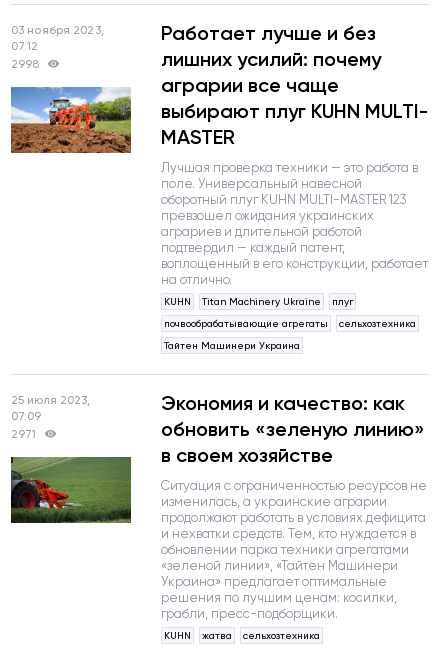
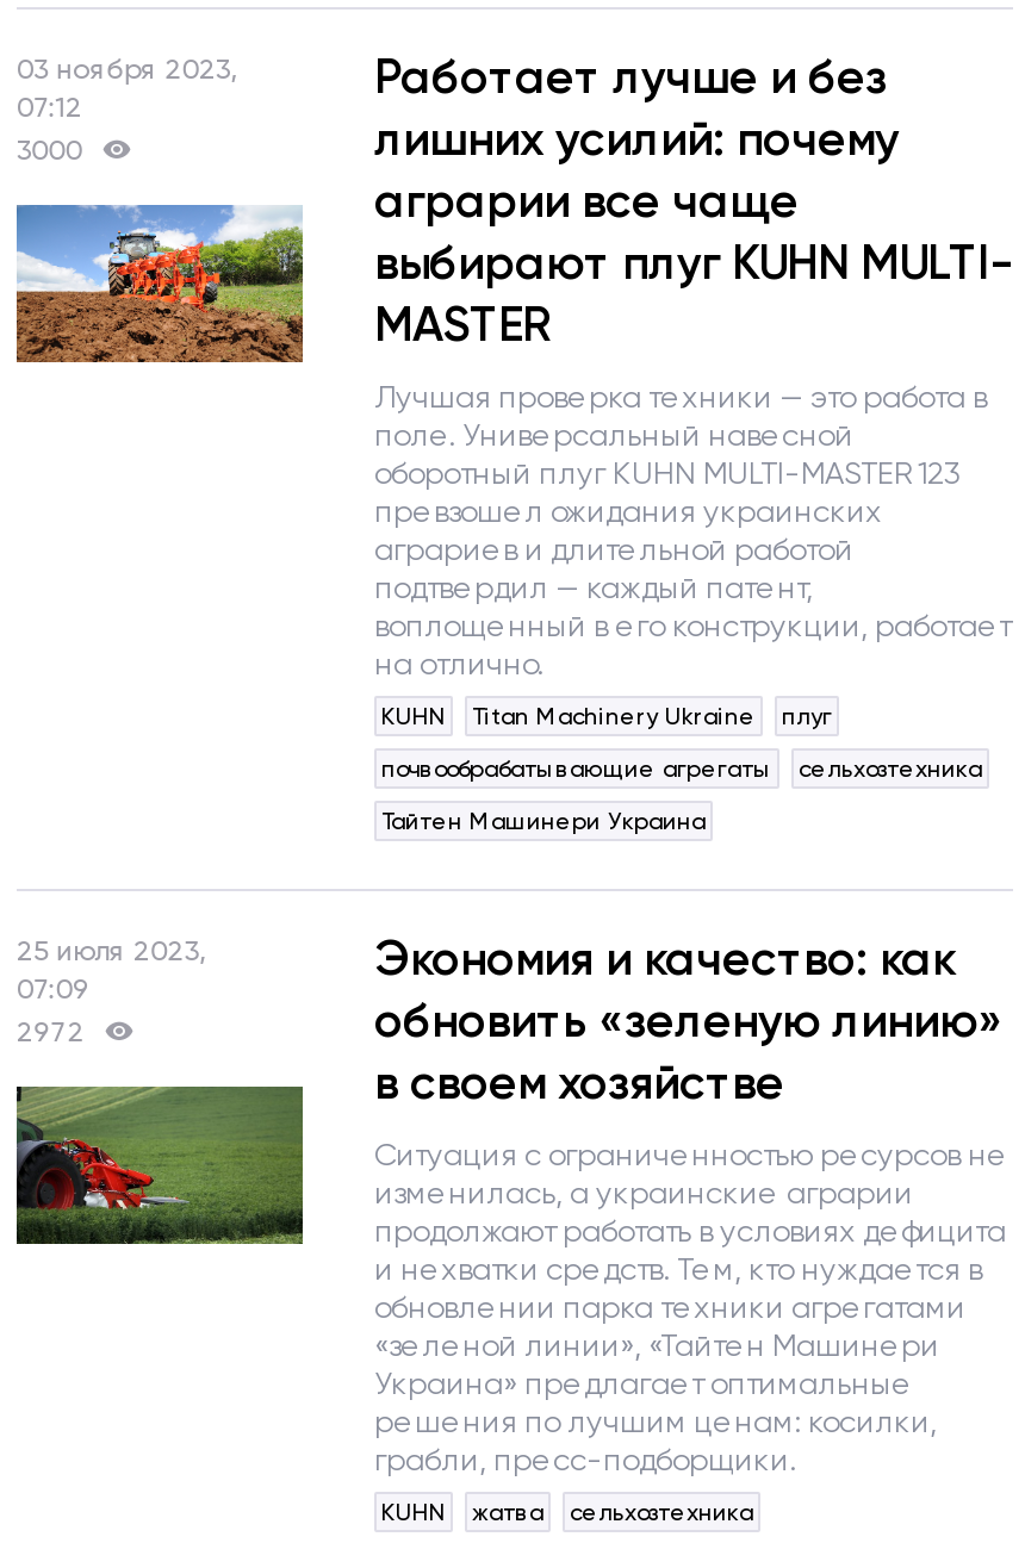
[11,57,39,71] 2998 -> [17,133,82,167] 3000
[11,427,36,441] 2971 -> [17,1015,85,1048] 2972

